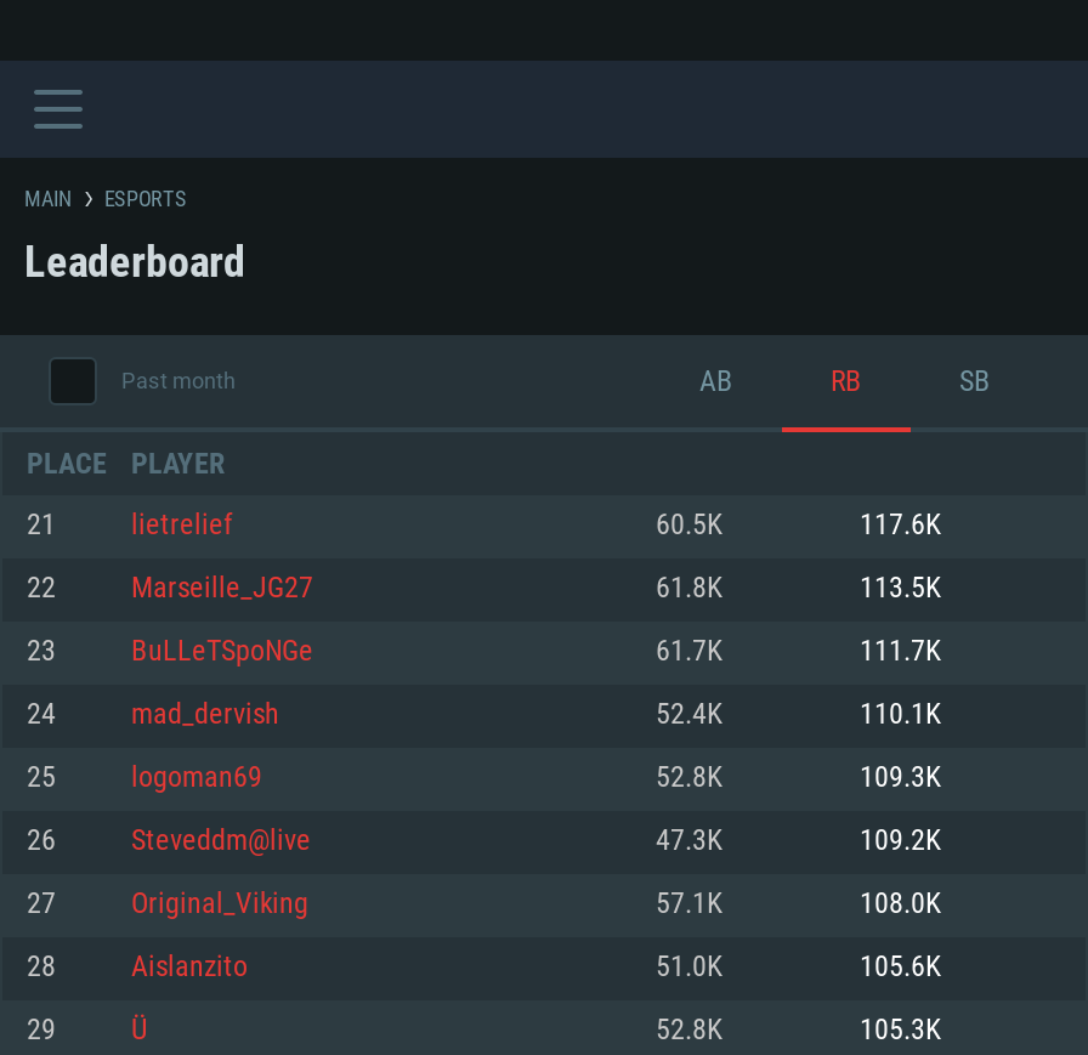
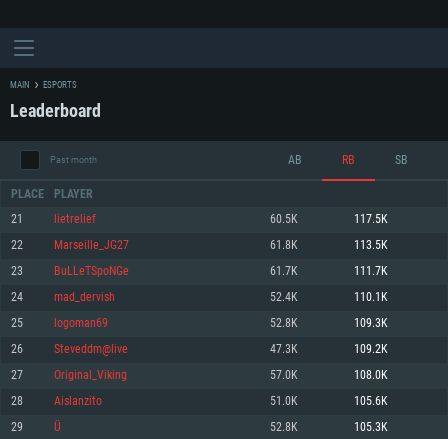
[860,512,942,539] 117.6K -> [354,214,388,225] 117.5K
[656,891,724,918] 57.1K -> [270,370,298,381] 57.0K

